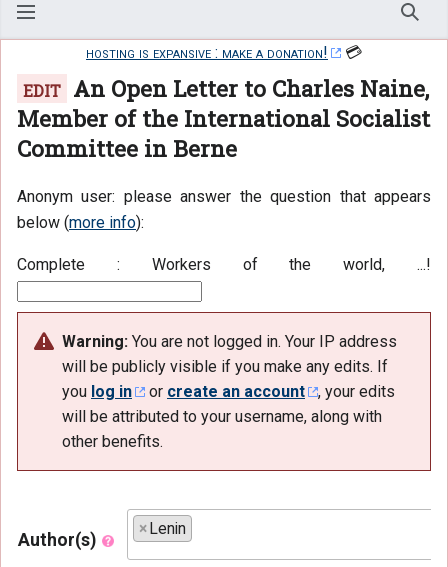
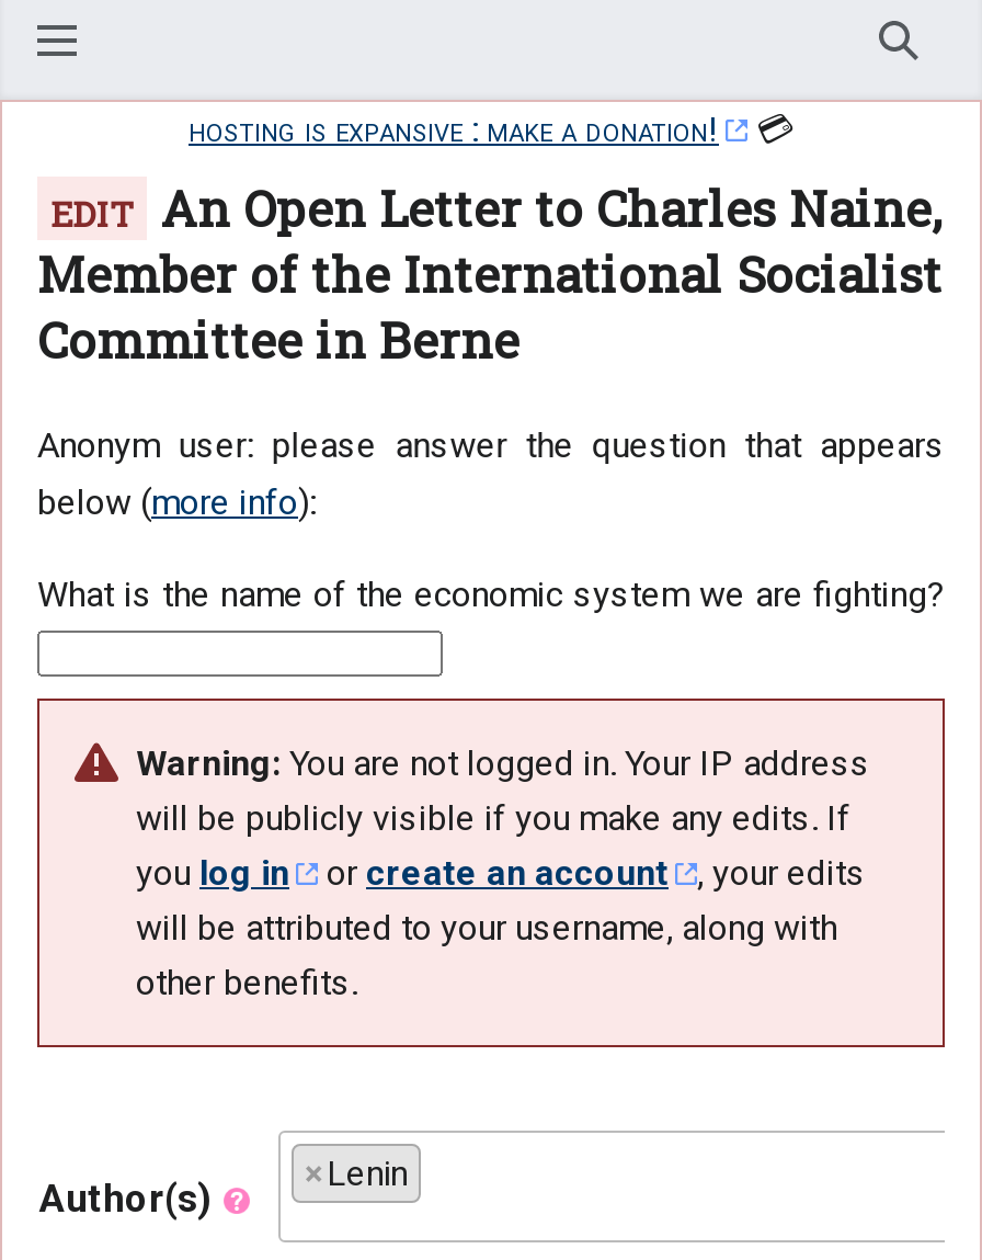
[17,255,431,274] Complete : Workers of the world, ...! -> [37,573,945,614] What is the name of the economic system we are fighting?

